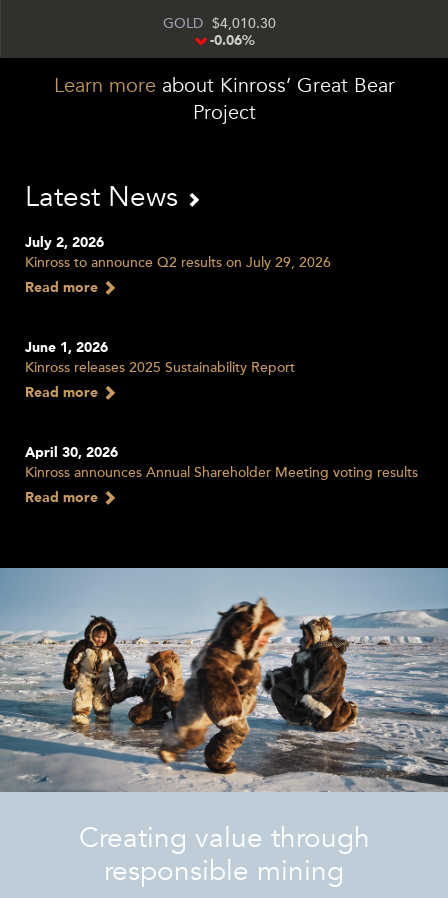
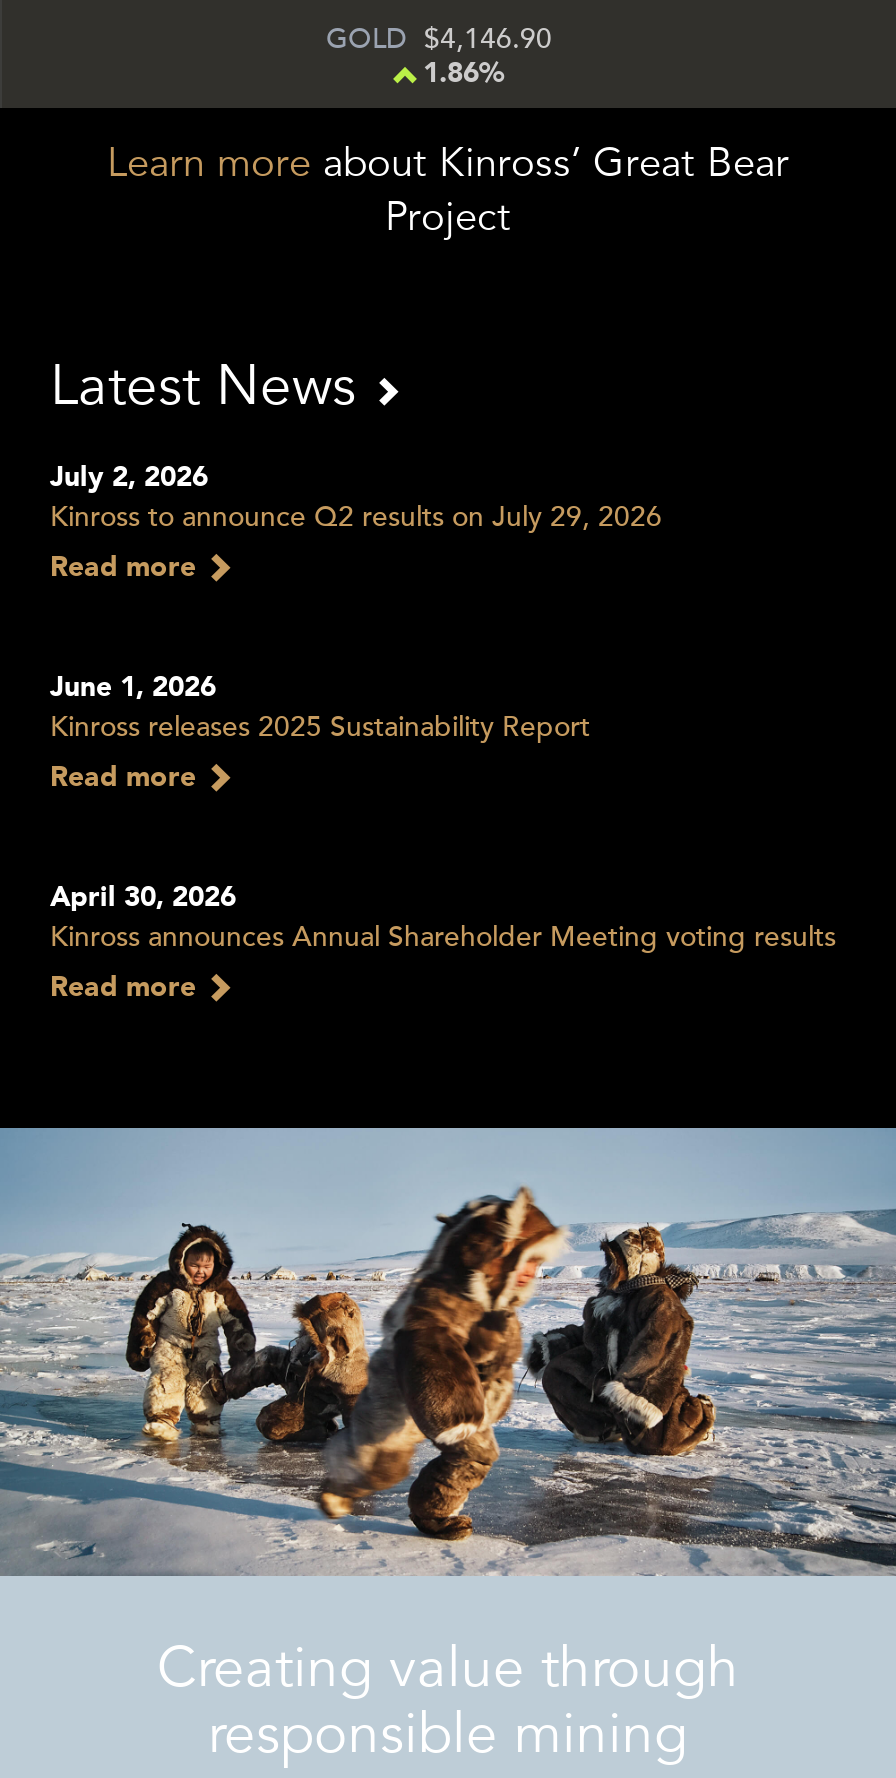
[163,15,276,32] GOLD 4,010.30 -> [326,22,552,56] GOLD 4,146.90
[209,34,254,48] -0.06% -> [423,60,505,88] 1.86%

